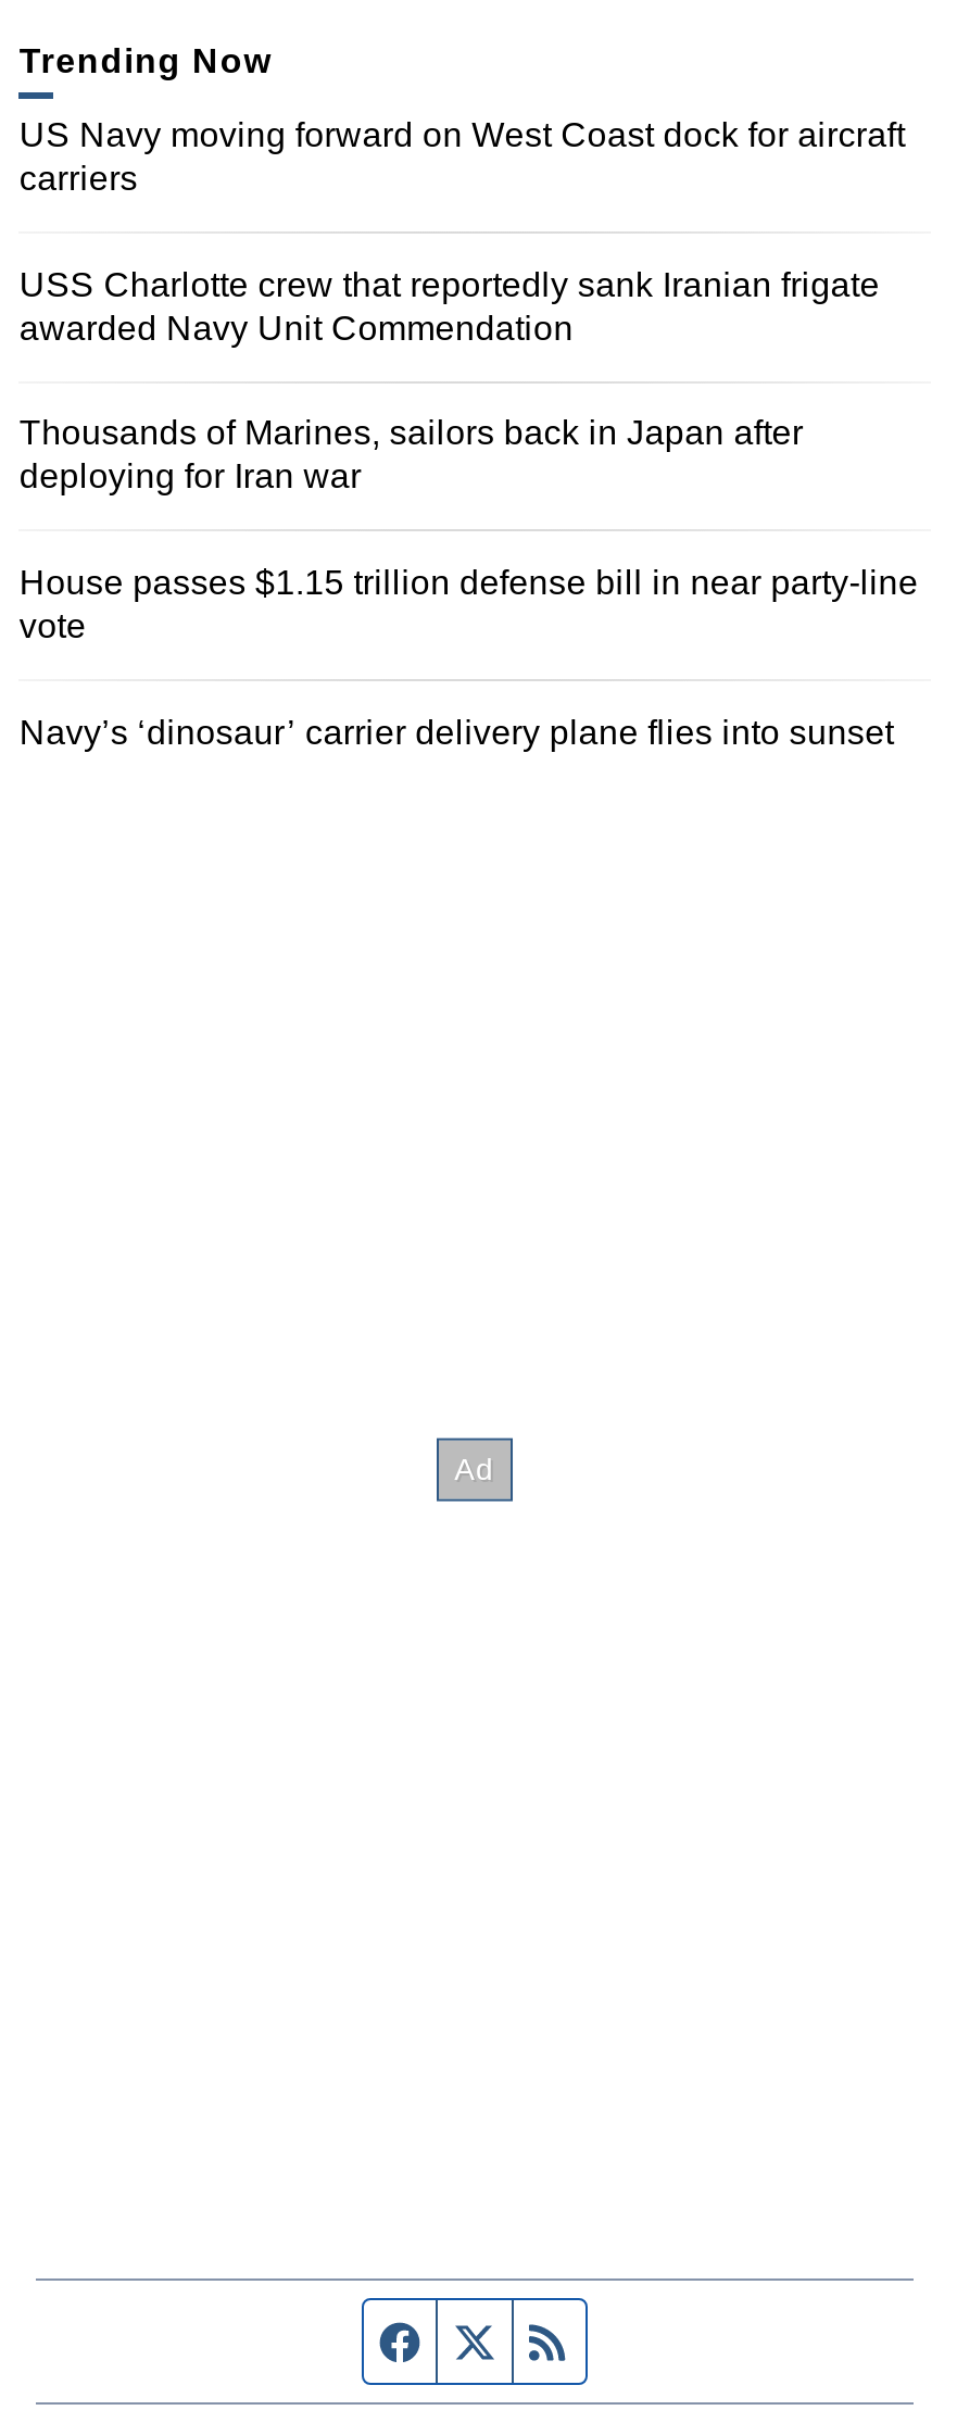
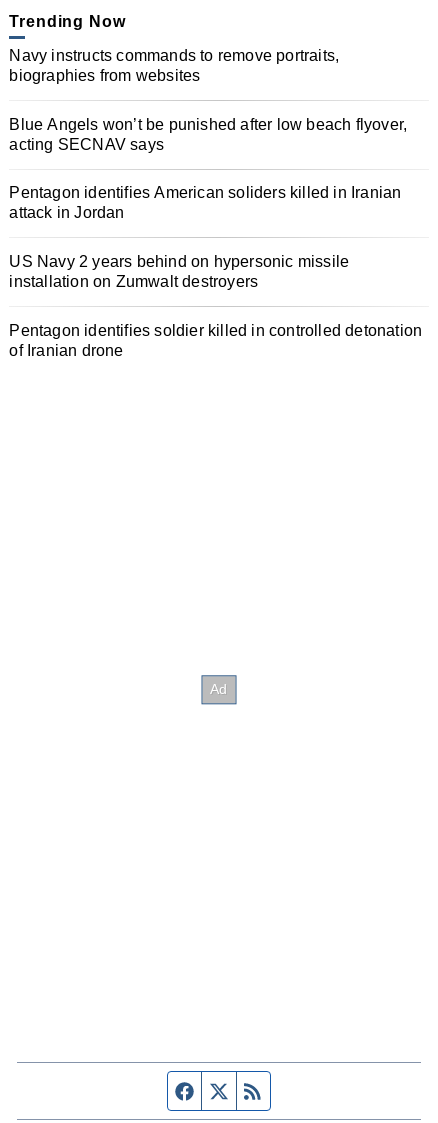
[19,116,905,196] US Navy moving forward on West Coast dock for aircraft | carriers -> [9,47,339,84] Navy instructs commands to remove portraits, | biographies from websites
[19,266,880,346] USS Charlotte crew that reportedly sank Iranian frigate | awarded Navy Unit Commendation -> [9,116,407,153] Blue Angels won’t be punished after low beach flyover, | acting SECNAV says
[19,415,803,495] Thousands of Marines, sailors back in Japan after | deploying for Iran war -> [9,184,401,221] Pentagon identifies American soliders killed in Iranian | attack in Jordan
[19,565,918,645] House passes $1.15 trillion defense bill in near party-line | vote -> [9,253,349,290] US Navy 2 years behind on hypersonic missile | installation on Zumwalt destroyers
[19,714,894,751] Navy’s ‘dinosaur’ carrier delivery plane flies into sunset -> [9,322,422,359] Pentagon identifies soldier killed in controlled detonation | of Iranian drone

